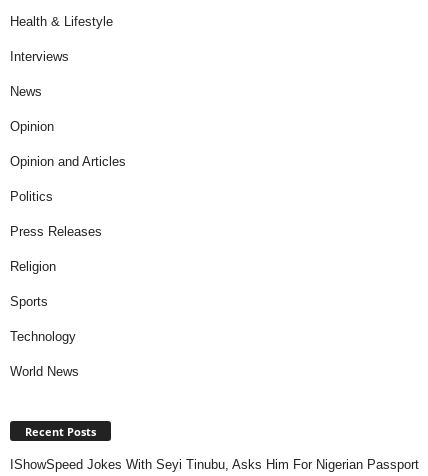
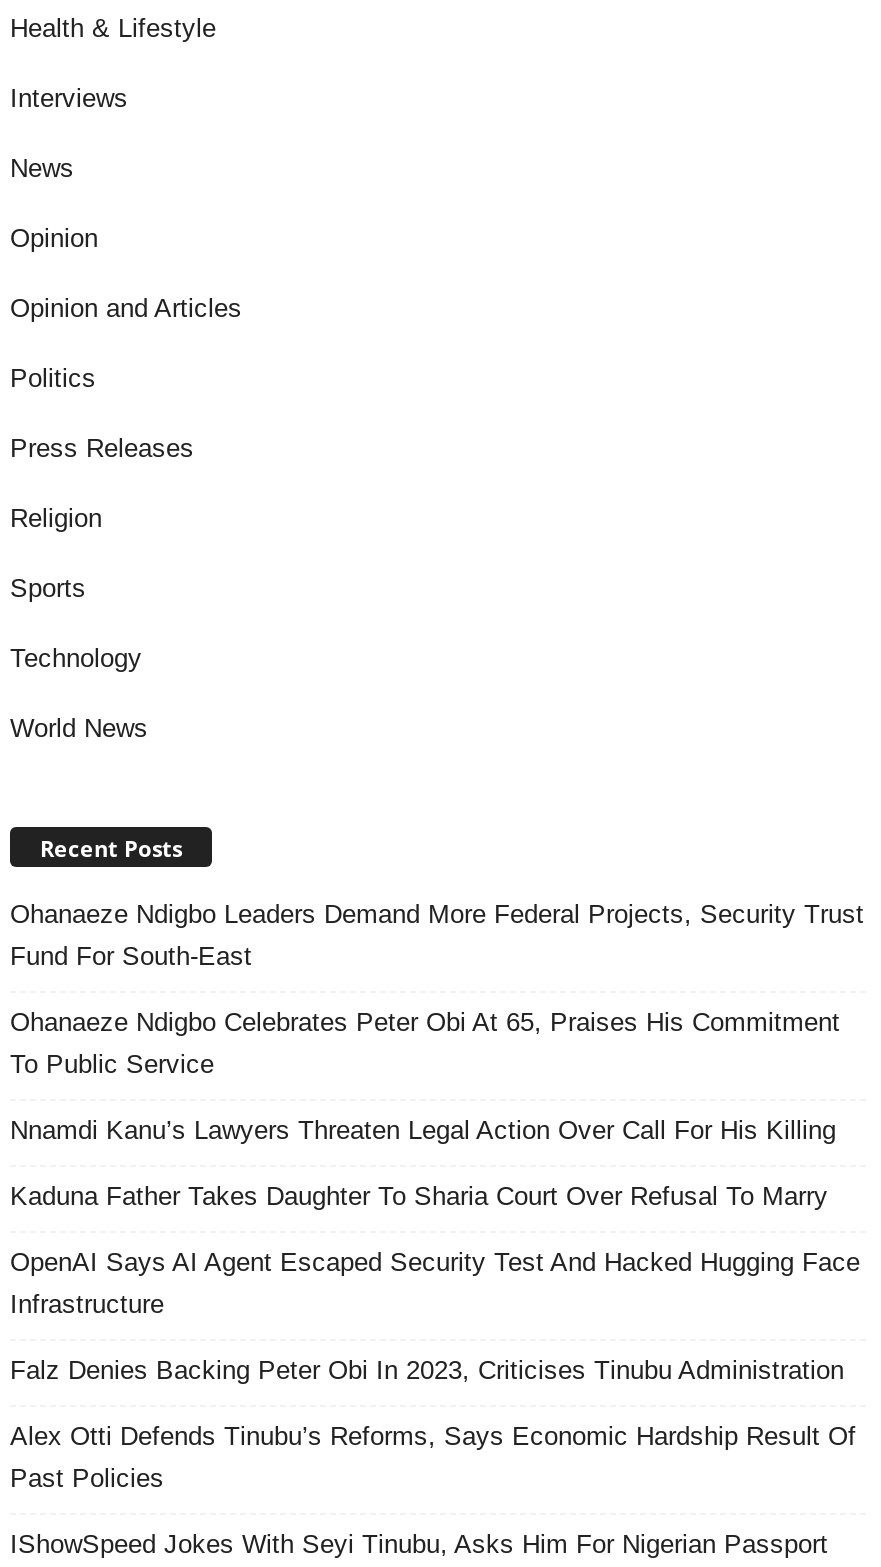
none -> [10,900,864,1494] Ohanaeze Ndigbo Leaders Demand More Federal Projects, Security Trust | Fund For South-East | Ohanaeze Ndigbo Celebrates Peter Obi At 65, Praises His Commitment | To Public Service | Nnamdi Kanu’s Lawyers Threaten Legal Action Over Call For His Killing | Kaduna Father Takes Daughter To Sharia Court Over Refusal To Marry | OpenAI Says AI Agent Escaped Security Test And Hacked Hugging Face | Infrastructure | Falz Denies Backing Peter Obi In 2023, Criticises Tinubu Administration | Alex Otti Defends Tinubu’s Reforms, Says Economic Hardship Result Of | Past Policies

